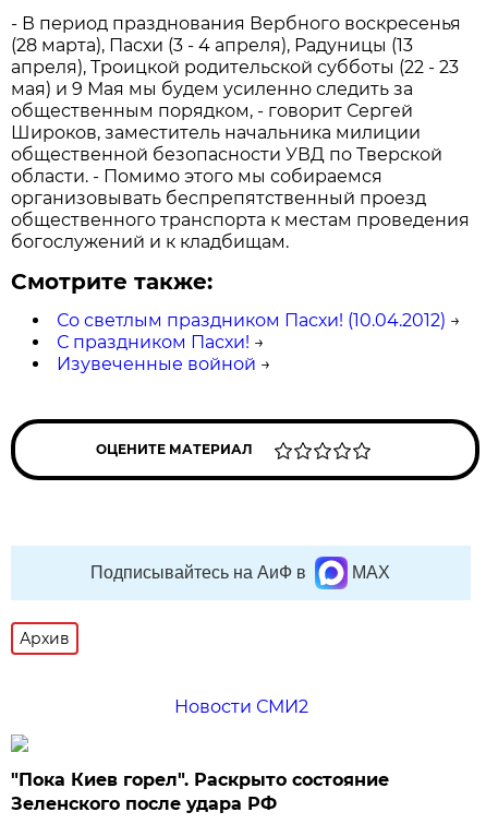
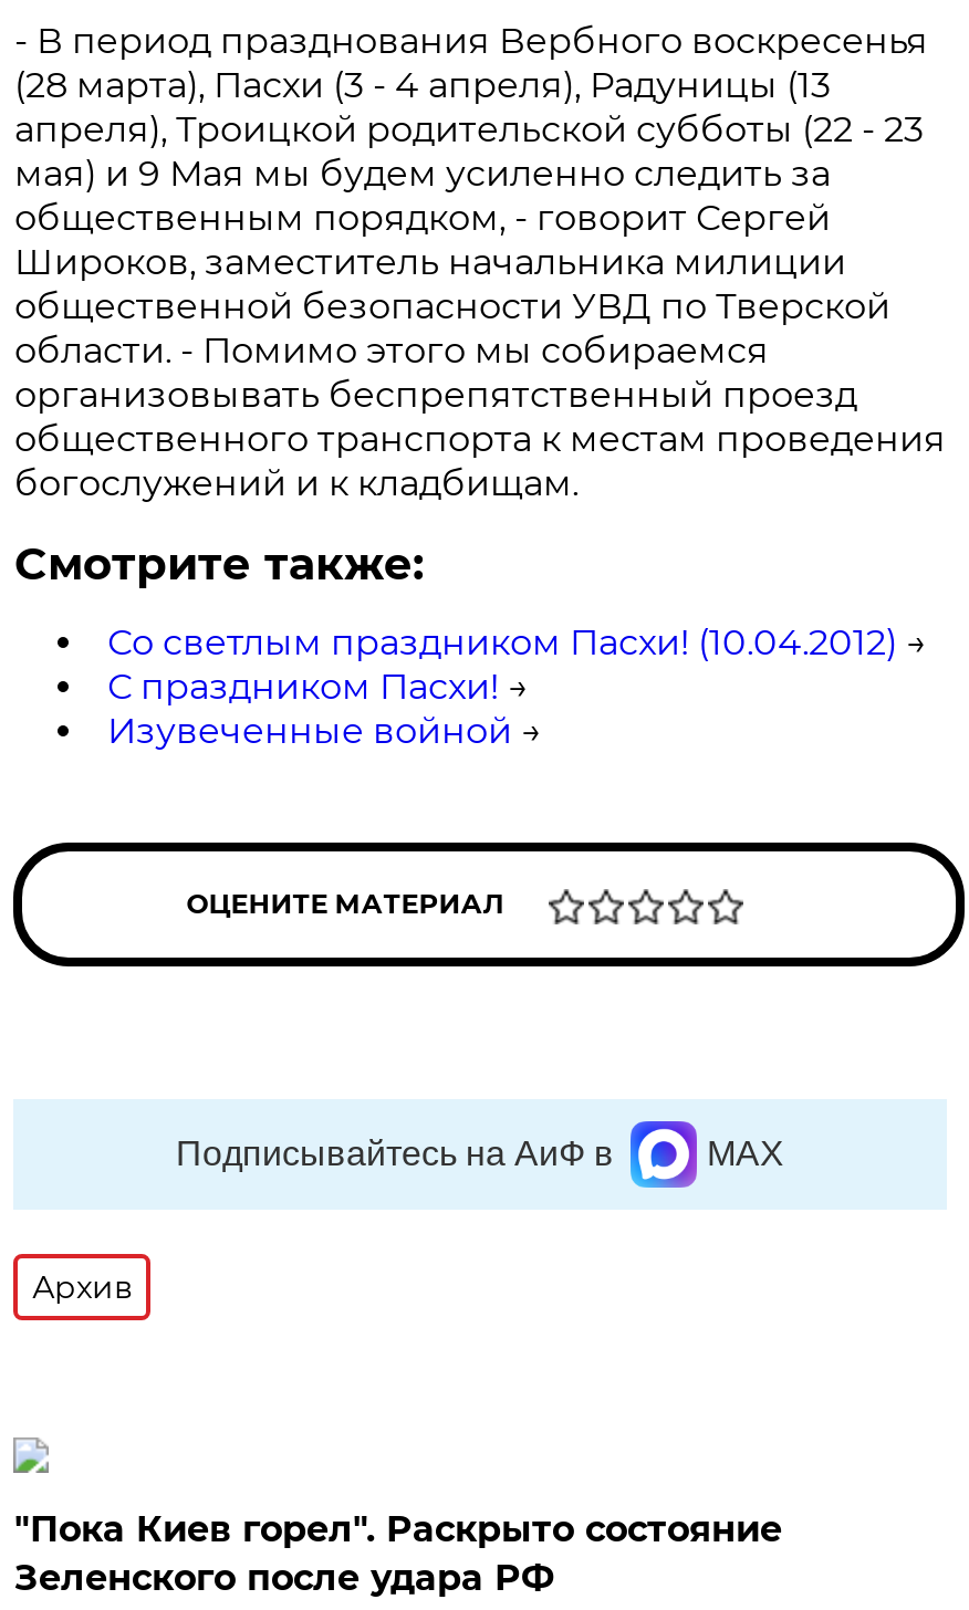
[174,696,308,717] Новости СМИ2 -> none

